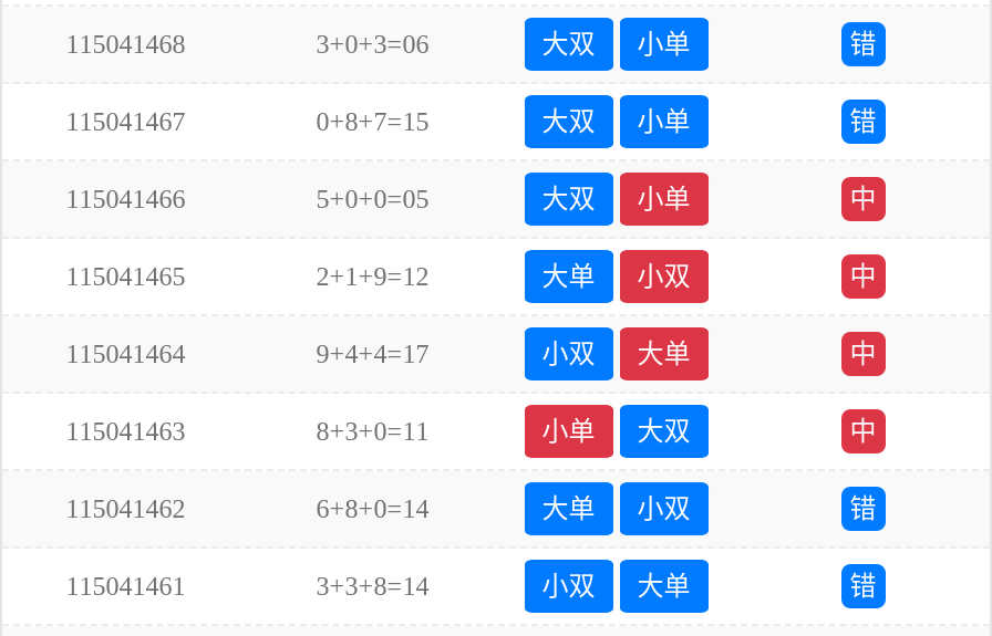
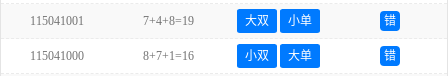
[66,29,186,60] 115041468 -> [30,14,84,28] 115041001
[316,29,429,60] 3+0+3=06 -> [143,14,194,28] 7+4+8=19
[66,106,876,602] 115041467 | 0+8+7=15 | 大双 | 小单 | 错 | 115041466 | 5+0+0=05 | 大双 | 小单 | 中 | 115041465 | 2+1+9=12 | 大单 | 小双 | 中 | 115041464 | 9+4+4=17 | 小双 | 大单 | 中 | 115041463 | 8+3+0=11 | 小单 | 大双 | 中 | 115041462 | 6+8+0=14 | 大单 | 小双 | 错 | 115041461 | 3+3+8=14 -> [30,49,194,63] 115041000 | 8+7+1=16

